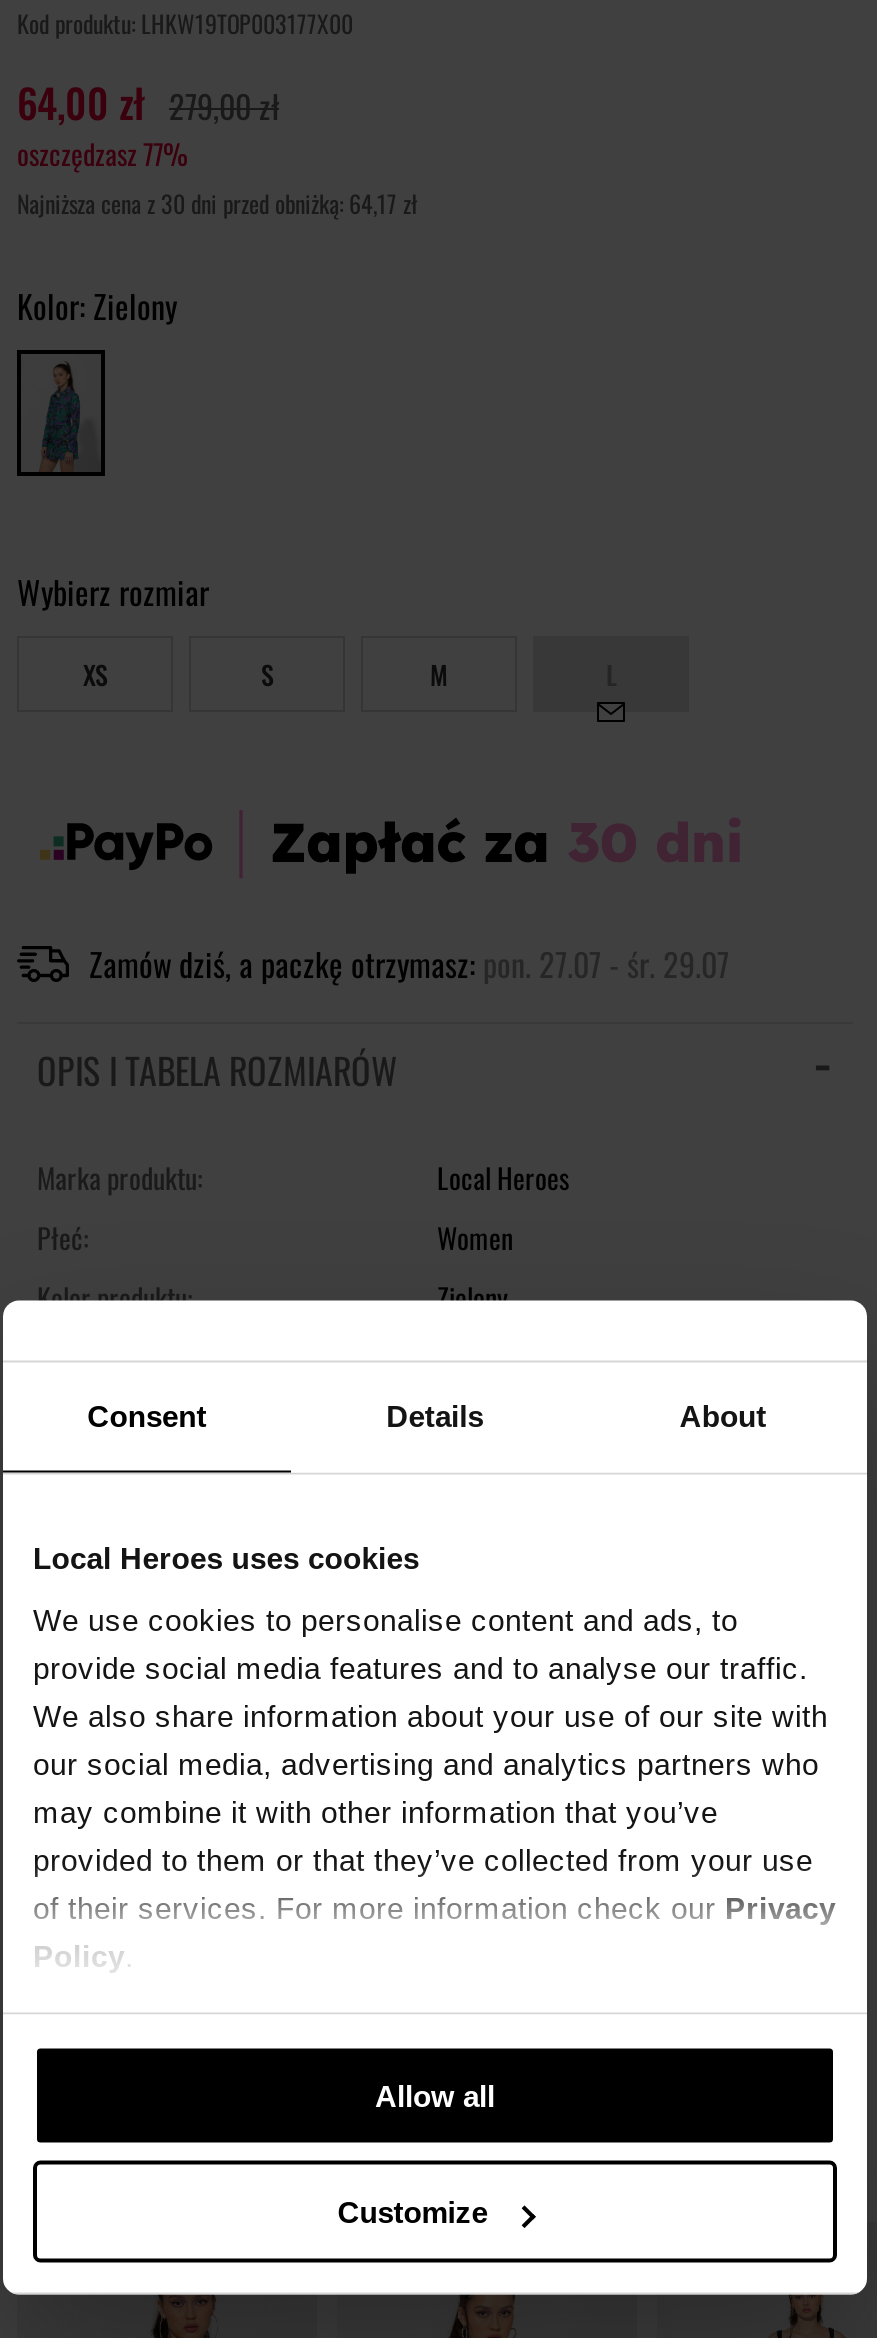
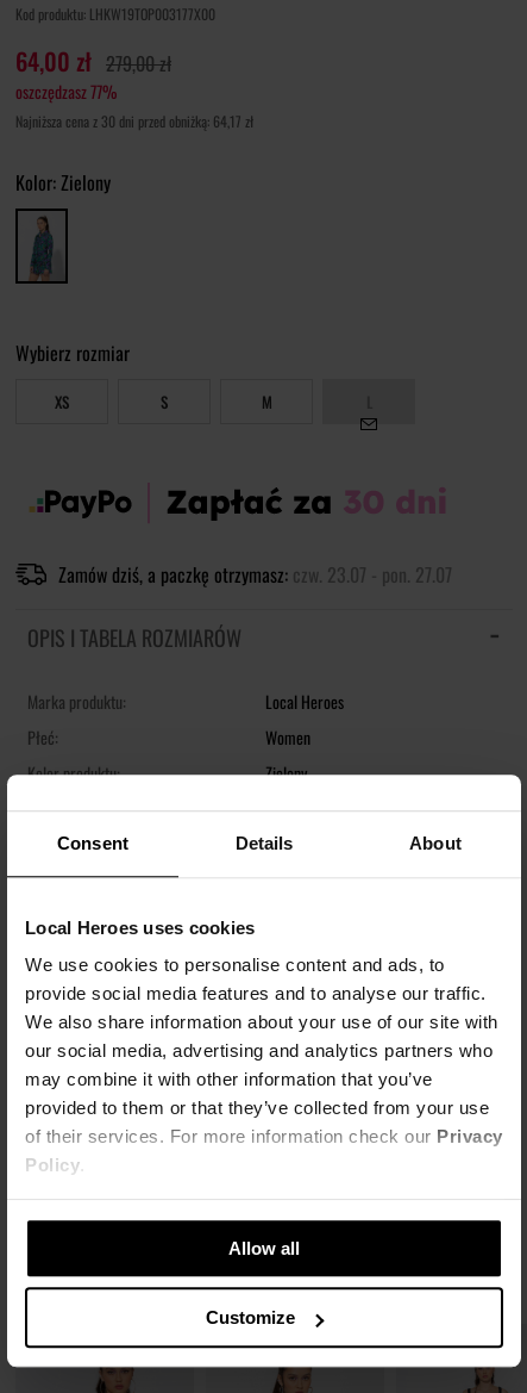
[89,940,729,988] Zamów dziś, a paczkę otrzymasz: pon. 27.07 - śr. 29.07 -> [58,560,452,589] Zamów dziś, a paczkę otrzymasz: czw. 23.07 - pon. 27.07

